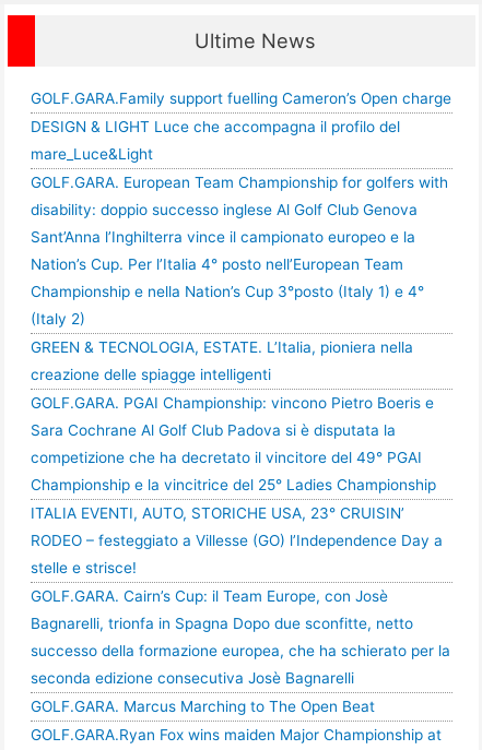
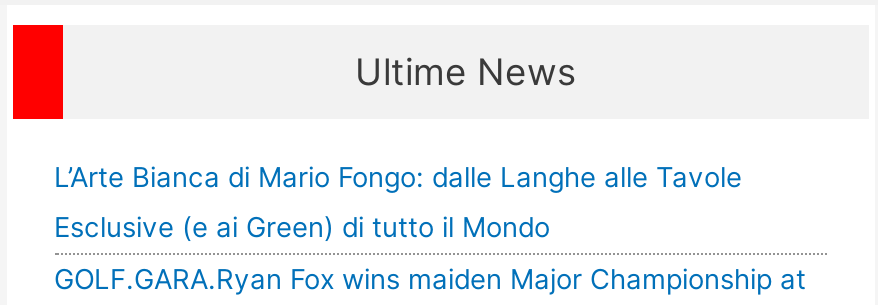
[30,89,451,715] GOLF.GARA.Family support fuelling Cameron’s Open charge | DESIGN & LIGHT Luce che accompagna il profilo del | mare_Luce&Light | GOLF.GARA. European Team Championship for golfers with | disability: doppio successo inglese Al Golf Club Genova | Sant’Anna l’Inghilterra vince il campionato europeo e la | Nation’s Cup. Per l’Italia 4° posto nell’European Team | Championship e nella Nation’s Cup 3°posto (Italy 1) e 4° | (Italy 2) | GREEN & TECNOLOGIA, ESTATE. L’Italia, pioniera nella | creazione delle spiagge intelligenti | GOLF.GARA. PGAI Championship: vincono Pietro Boeris e | Sara Cochrane Al Golf Club Padova si è disputata la | competizione che ha decretato il vincitore del 49° PGAI | Championship e la vincitrice del 25° Ladies Championship | ITALIA EVENTI, AUTO, STORICHE USA, 23° CRUISIN’ | RODEO – festeggiato a Villesse (GO) l’Independence Day a | stelle e strisce! | GOLF.GARA. Cairn’s Cup: il Team Europe, con Josè | Bagnarelli, trionfa in Spagna Dopo due sconfitte, netto | successo della formazione europea, che ha schierato per la | seconda edizione consecutiva Josè Bagnarelli | GOLF.GARA. Marcus Marching to The Open Beat -> [54,161,742,243] L’Arte Bianca di Mario Fongo: dalle Langhe alle Tavole | Esclusive (e ai Green) di tutto il Mondo

